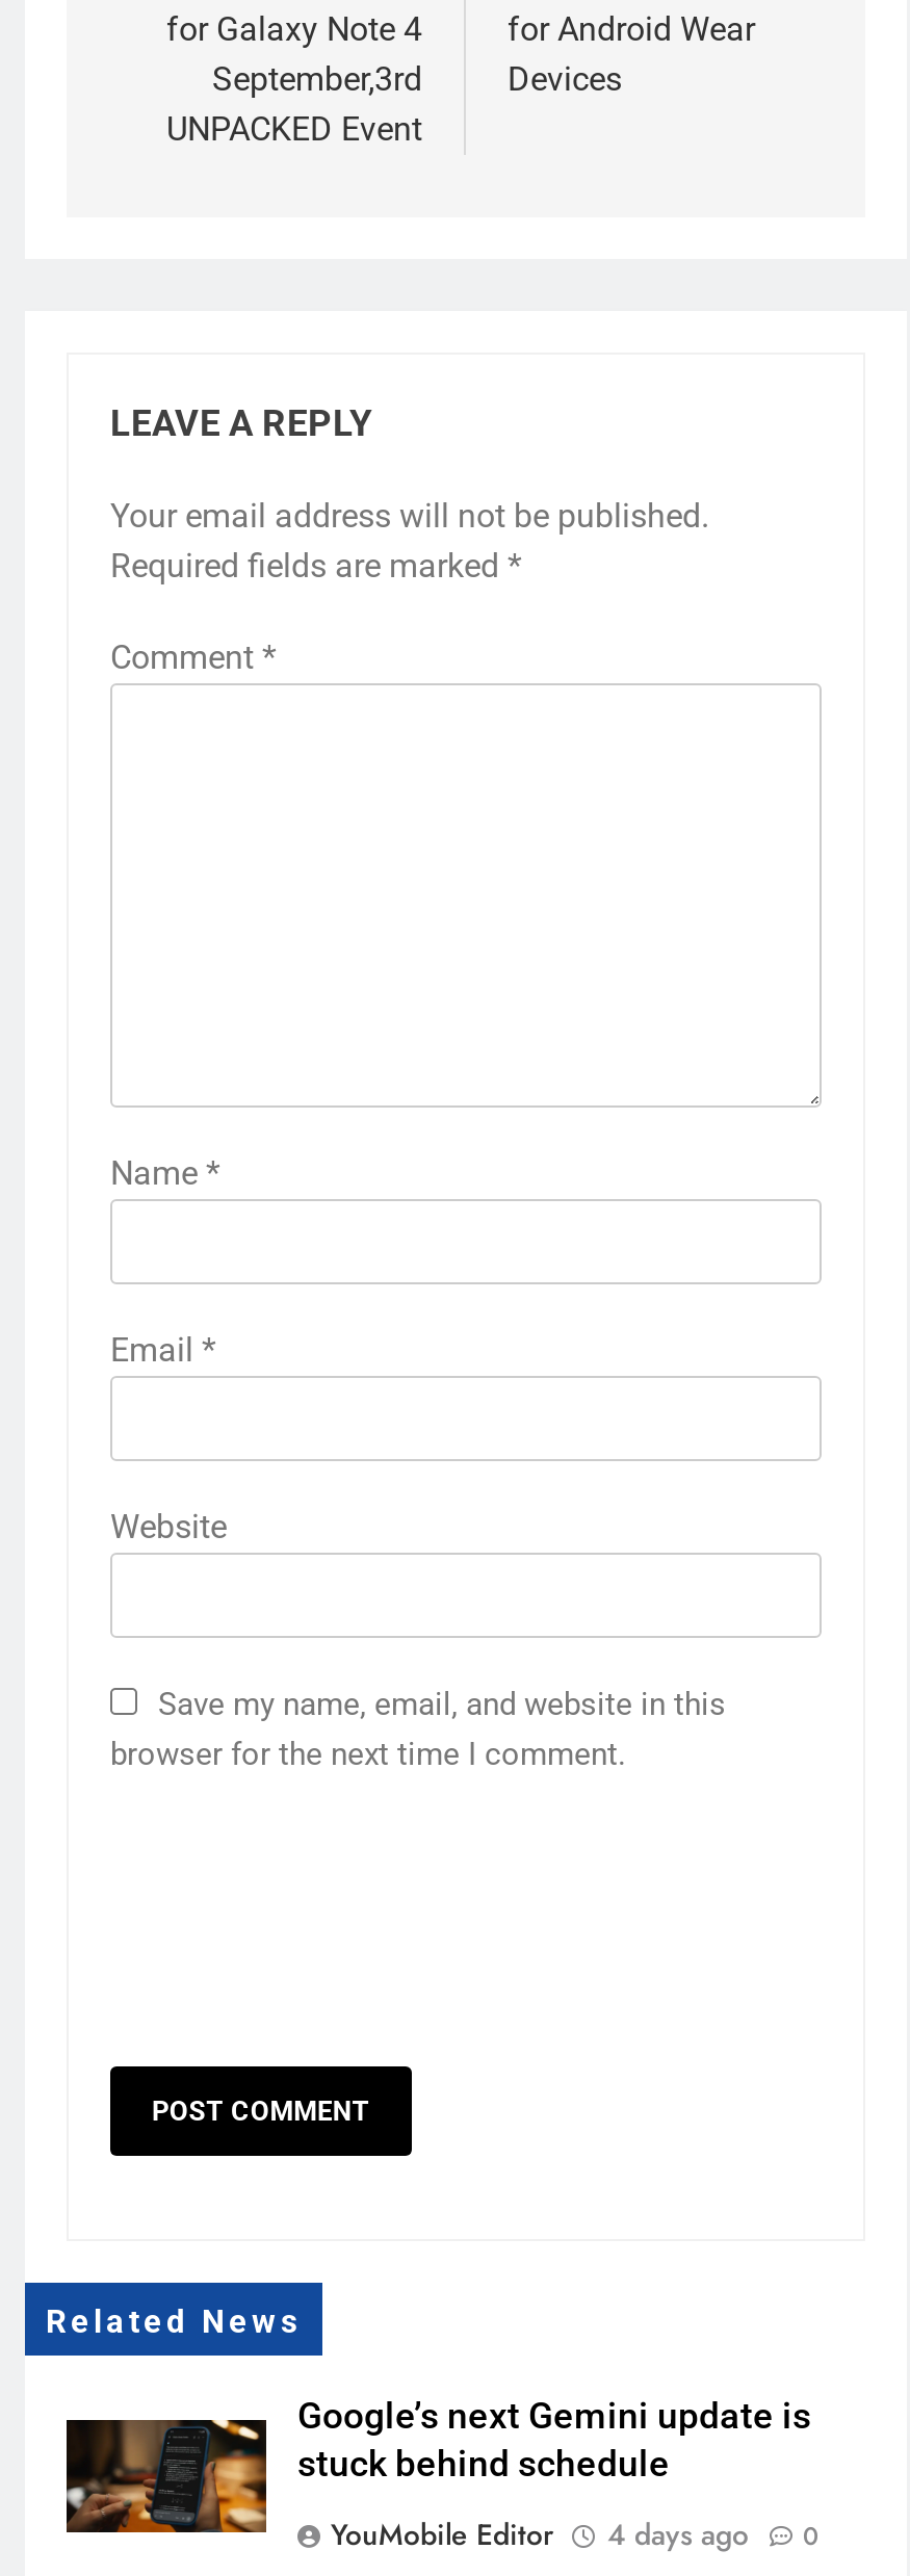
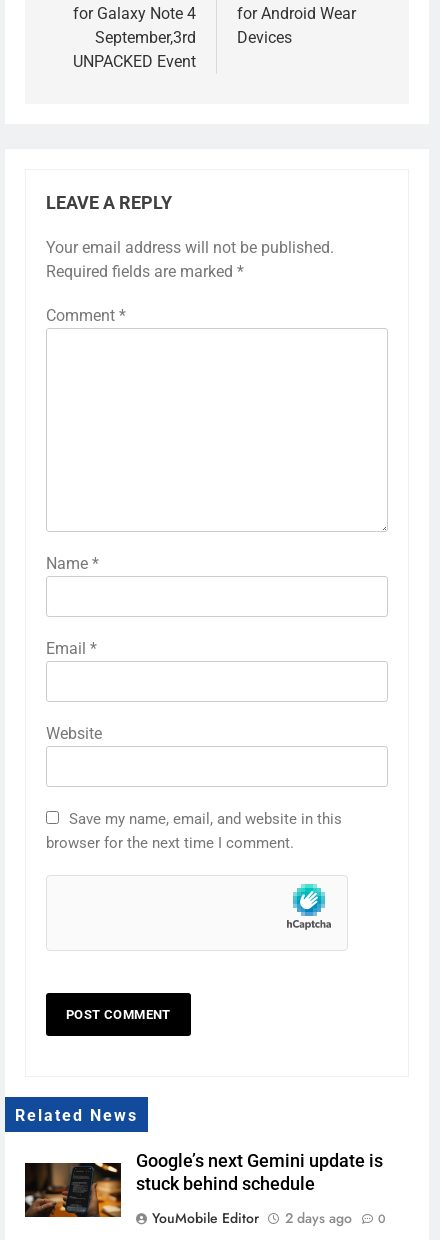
none -> [286,883,332,930] [image]
[331,2513,820,2554] YouMobile Editor 4 days ago 0 -> [152,1208,386,1228] YouMobile Editor 2 days ago 0

